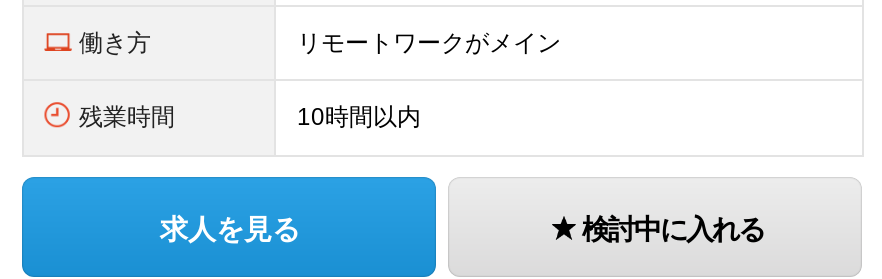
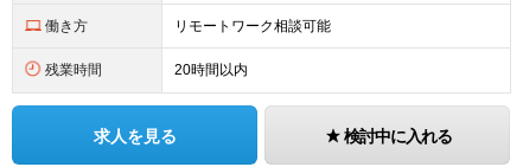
[297,29,561,57] リモートワークがメイン -> [175,18,331,34] リモートワーク相談可能
[297,103,421,131] 10時間以内 -> [175,62,248,78] 20時間以内

